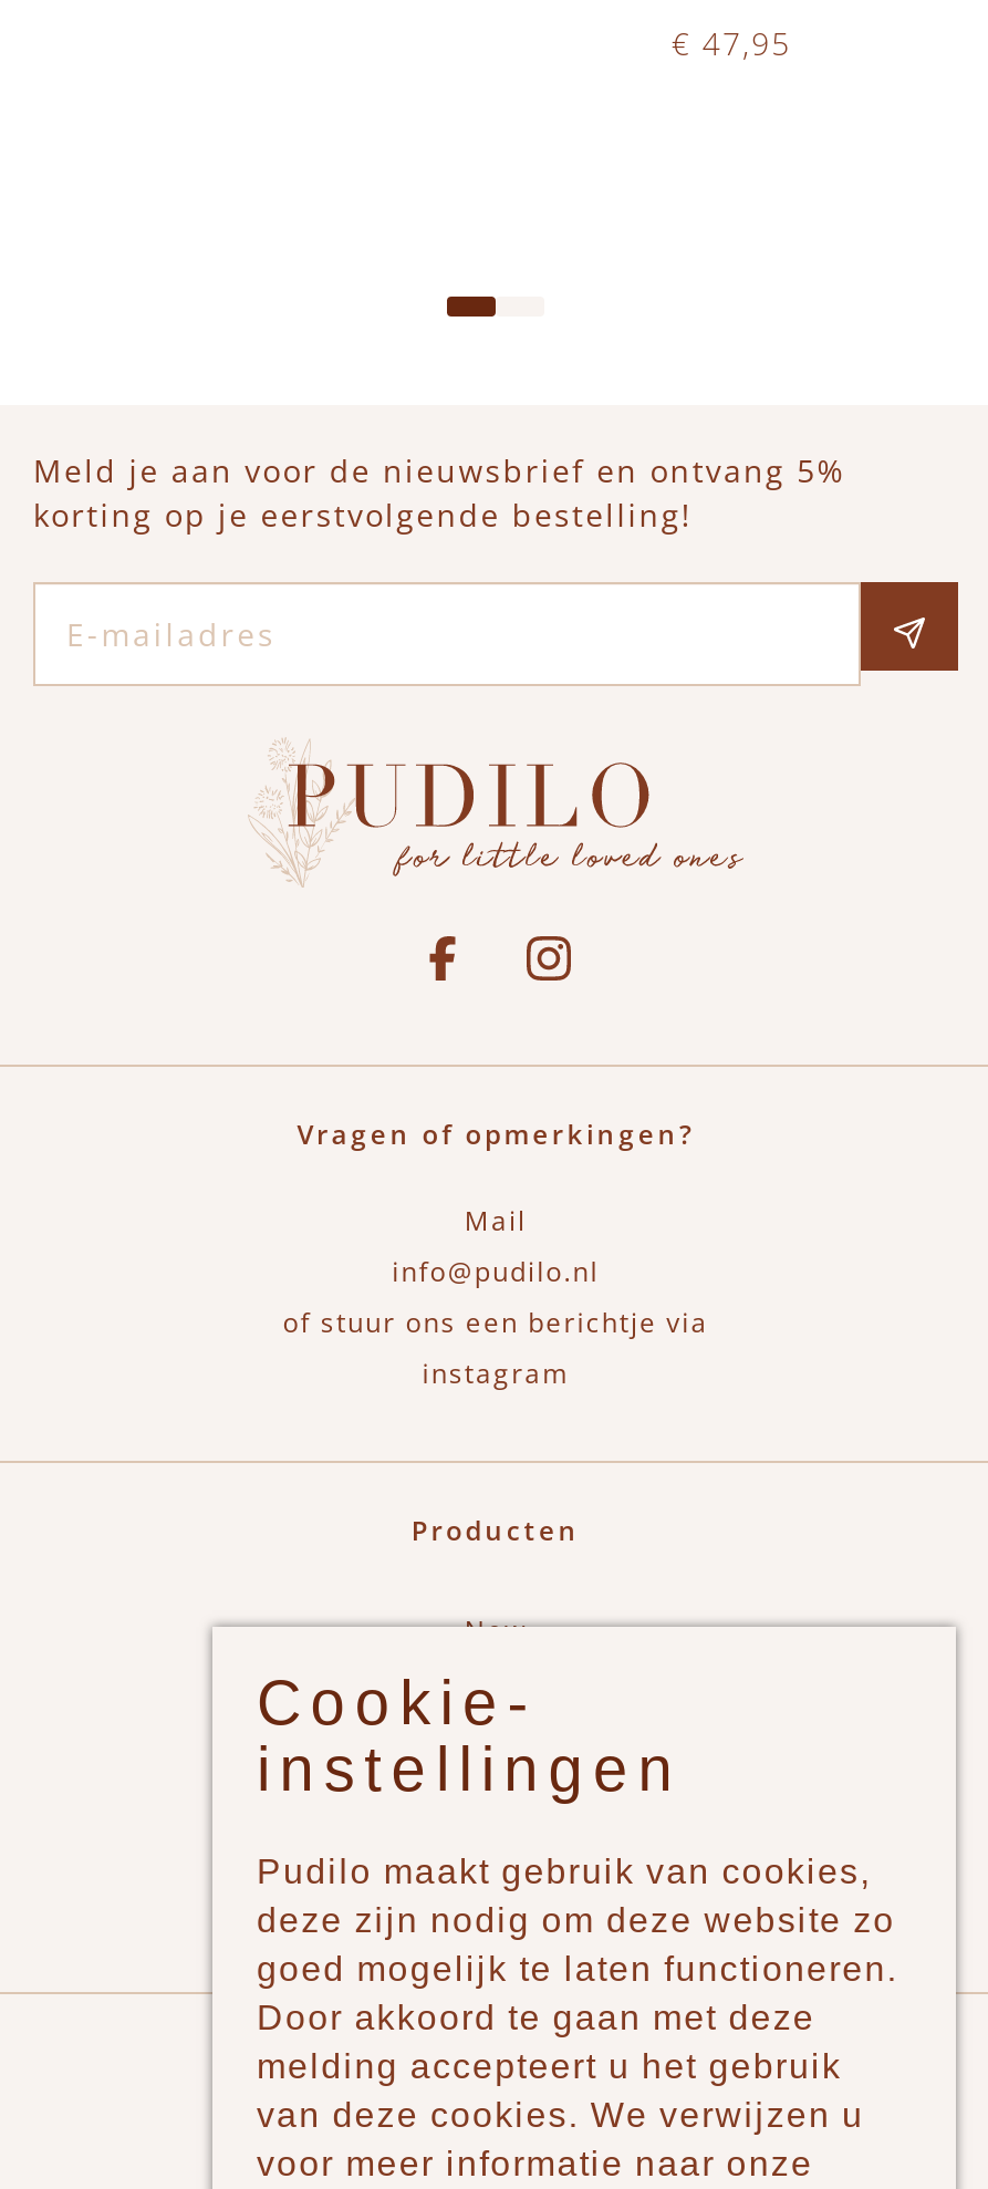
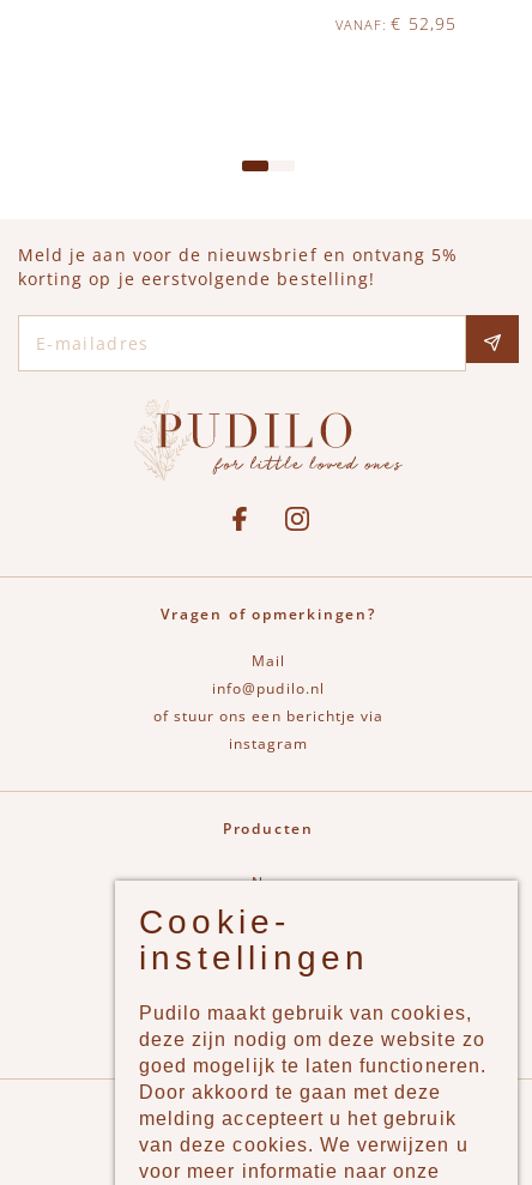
[671,23,792,65] € 47,95 -> [336,12,456,35] VANAF € 52,95

